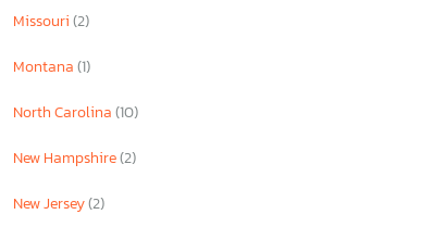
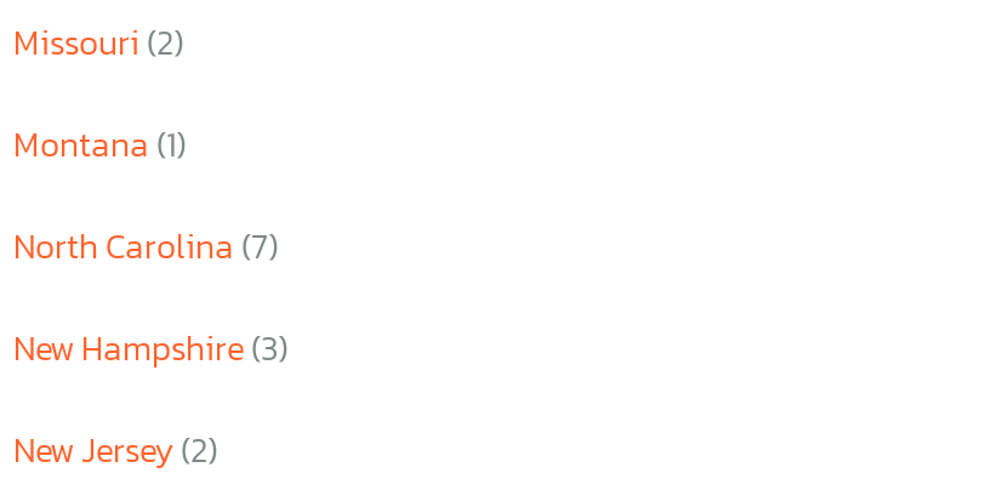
[13,102,138,124] North Carolina (10) -> [13,223,278,274] North Carolina (7)
[13,147,136,170] New Hampshire(2) -> [13,325,287,376] New Hampshire(3)

